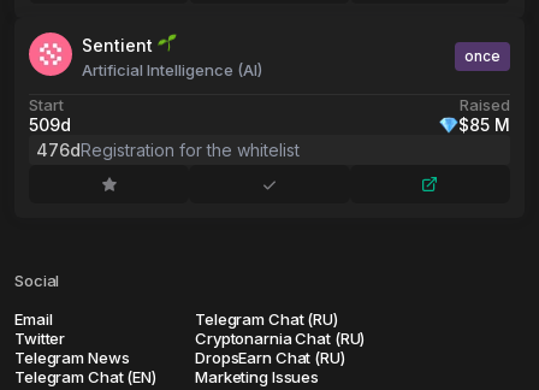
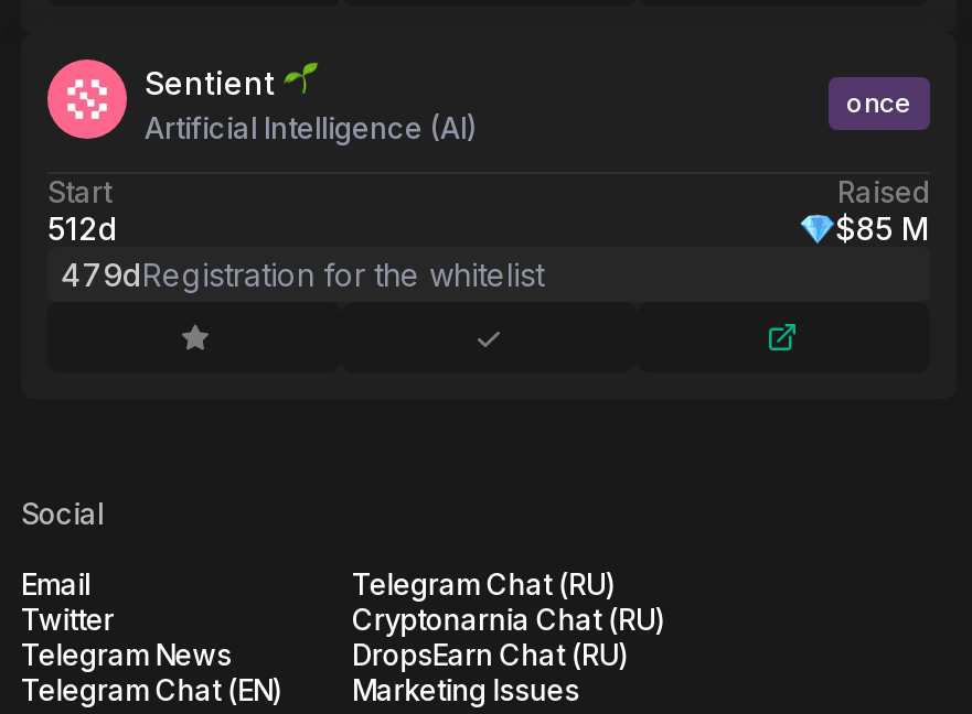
[29,114,71,135] 509d -> [47,209,118,247] 512d
[36,140,300,160] 476dRegistration for the whitelist -> [61,256,544,293] 479dRegistration for the whitelist

